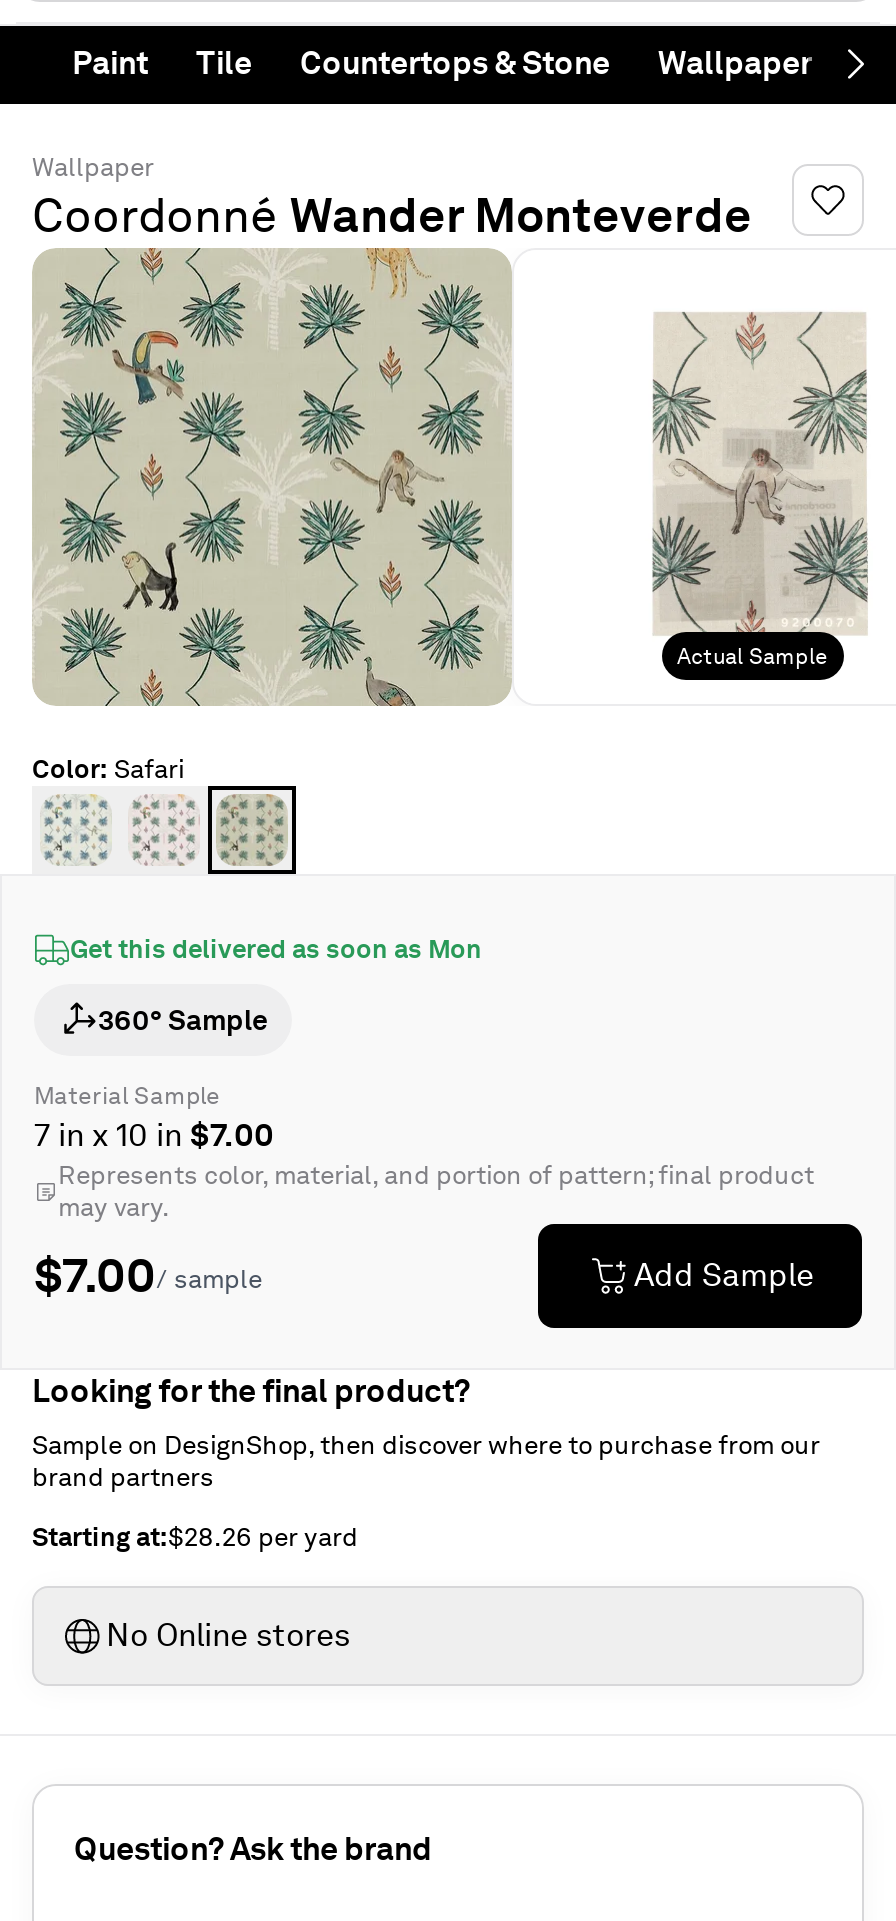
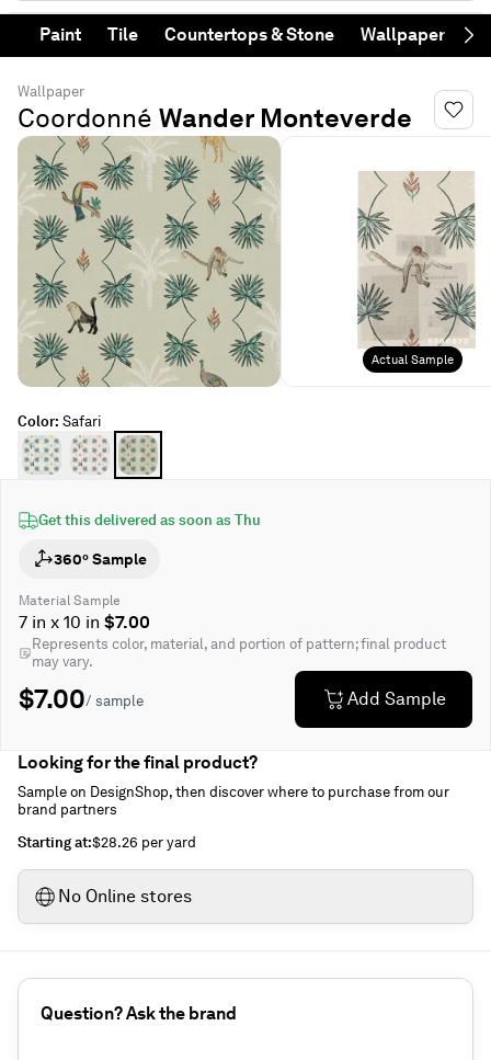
[70,933,482,963] Get this delivered as soon as Mon -> [38,512,261,528] Get this delivered as soon as Thu

